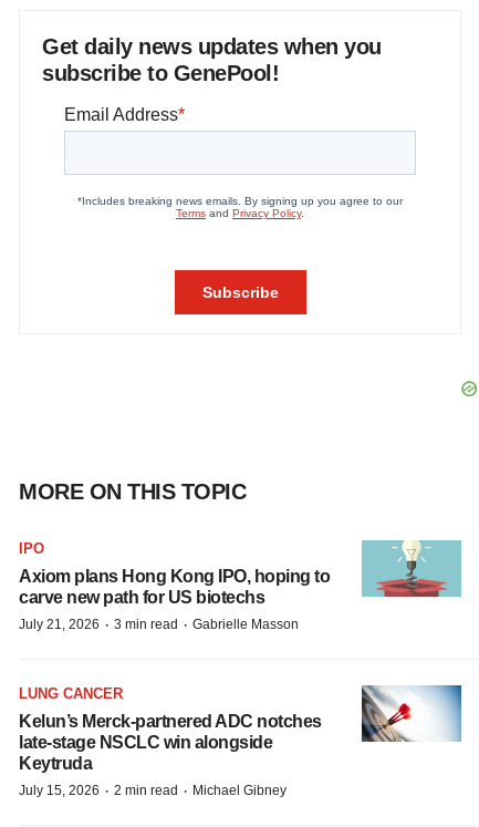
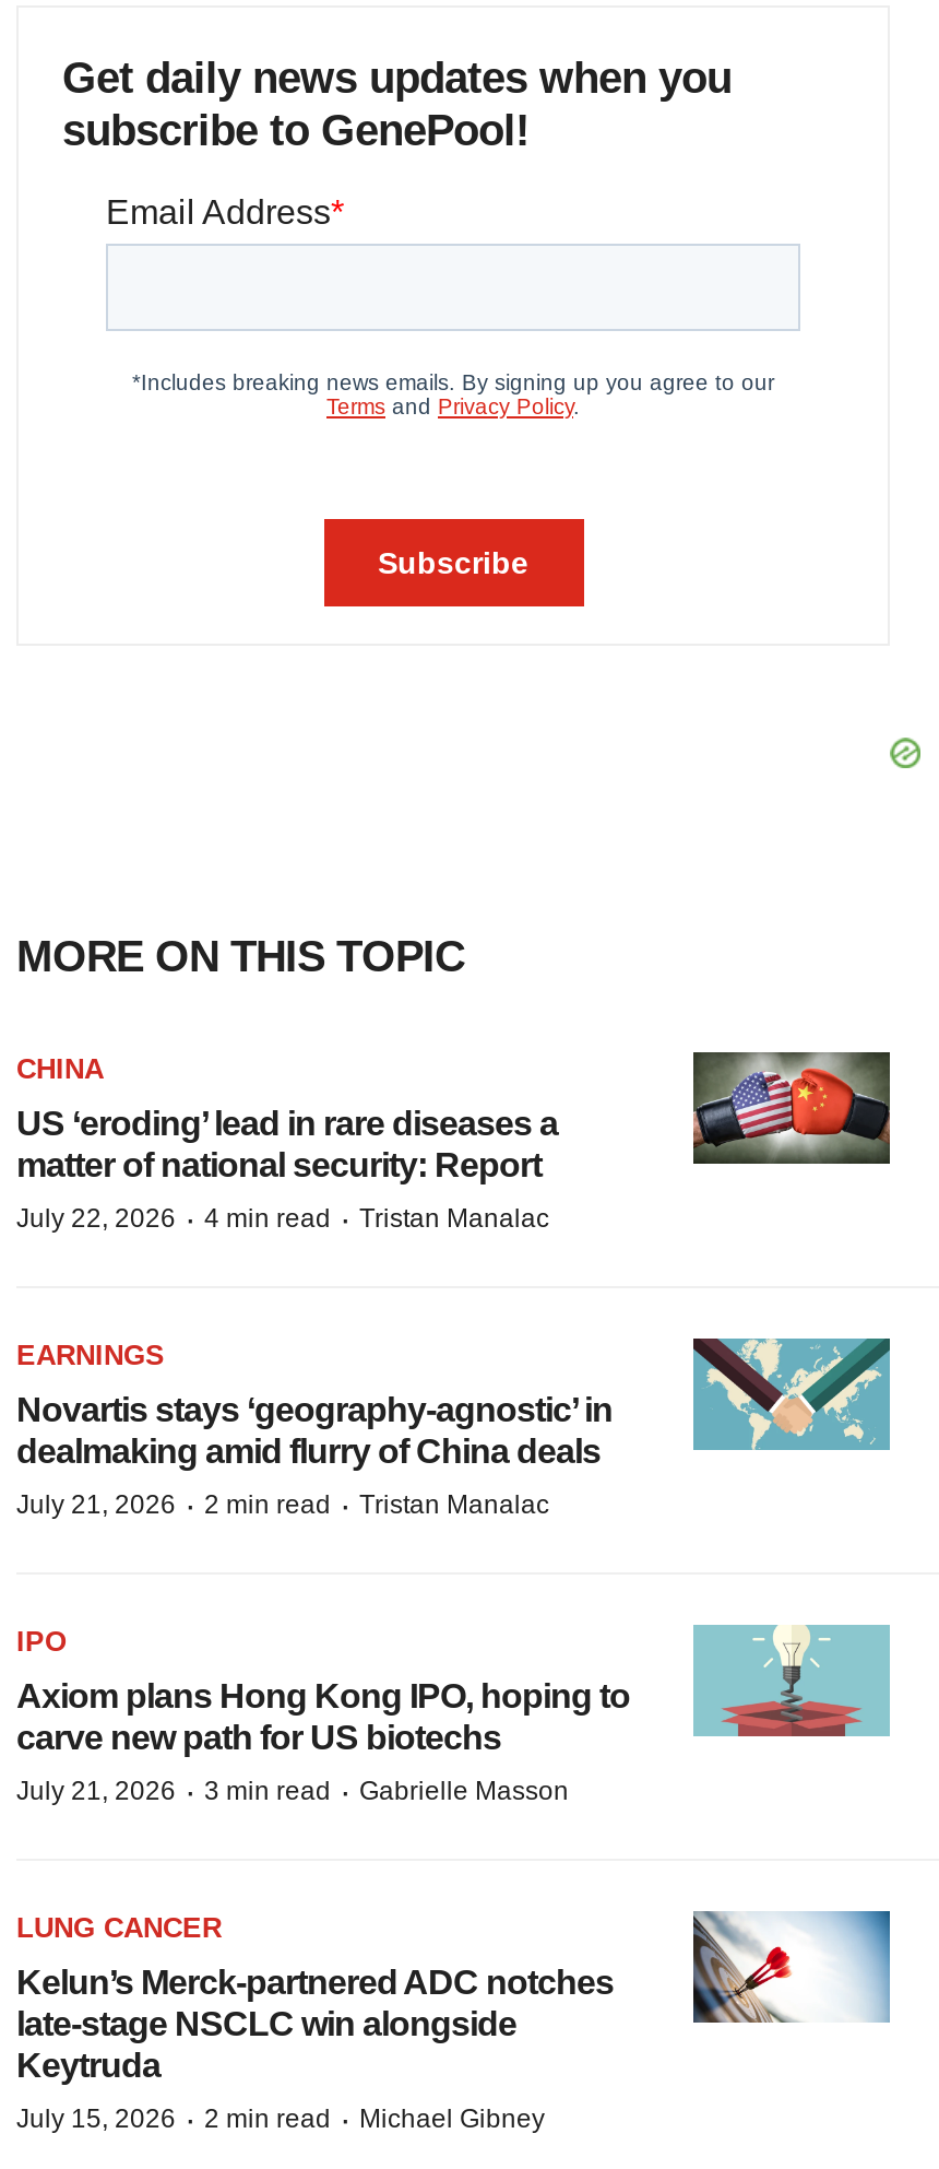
none -> [16,1052,558,1238] CHINA | US ‘eroding’ lead in rare diseases a | matter of national security: Report | July 22, 2026 · 4 min read · Tristan Manalac
none -> [16,1336,890,1524] [image] | EARNINGS | Novartis stays ‘geography-agnostic’ in | dealmaking amid flurry of China deals | July 21, 2026 · 2 min read · Tristan Manalac
none -> [691,1050,892,1166] [image]

